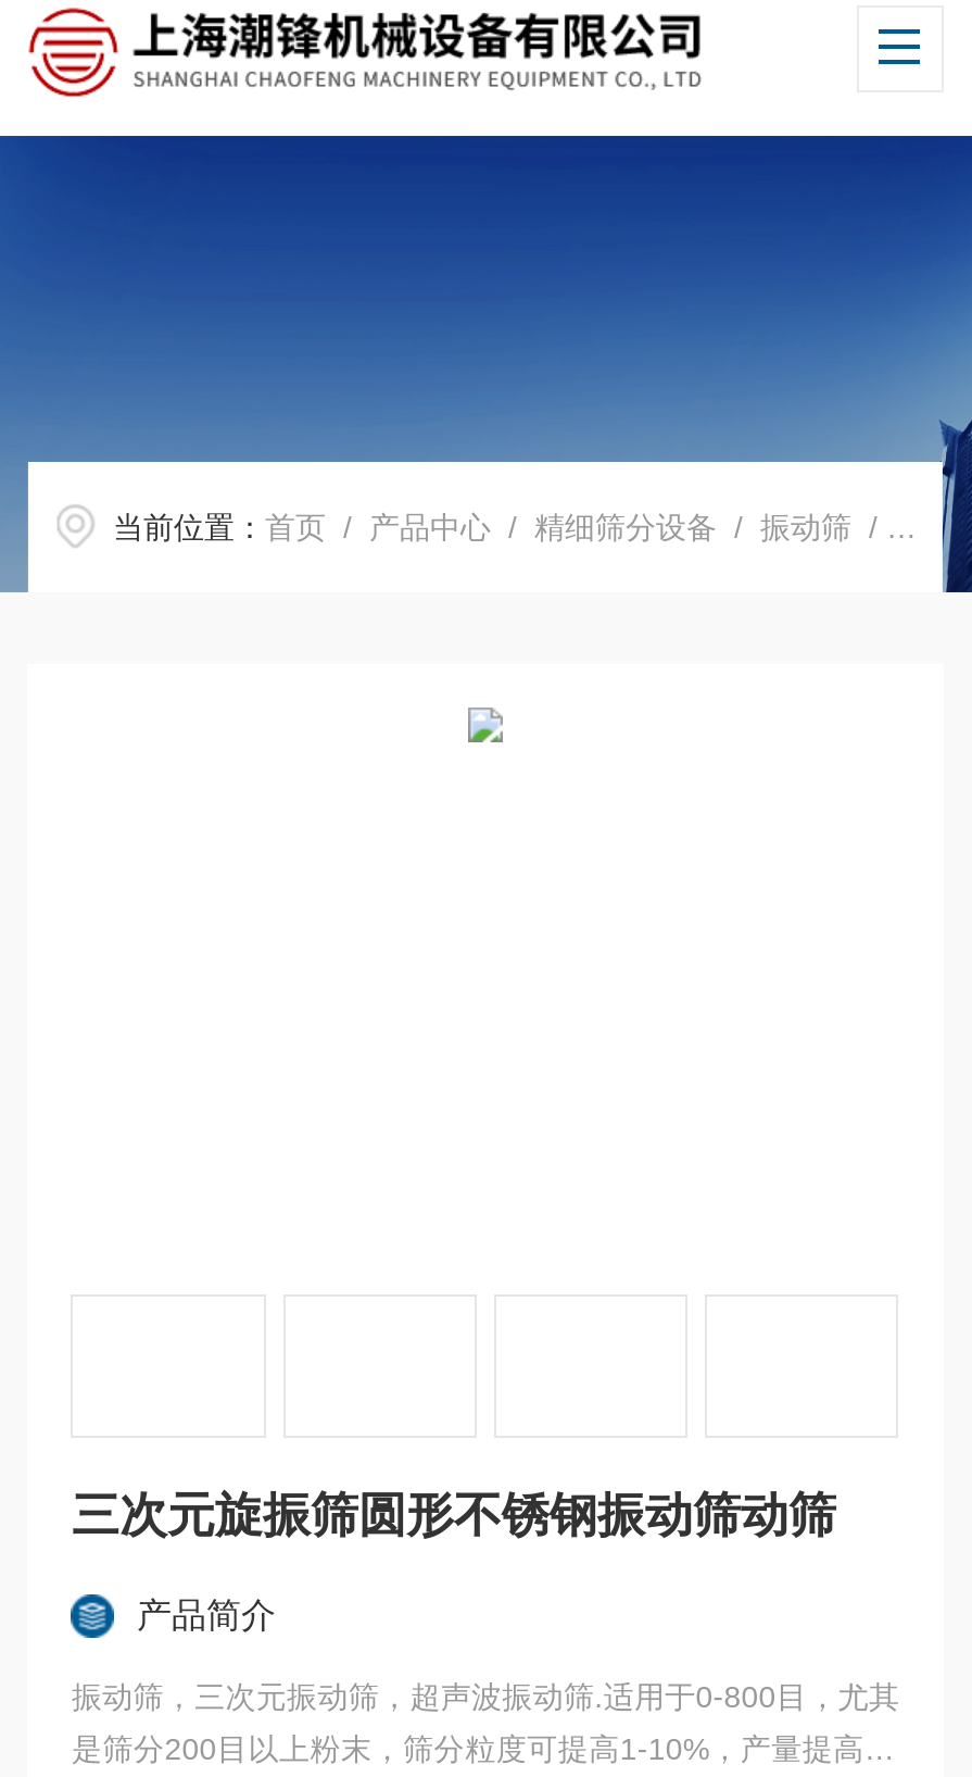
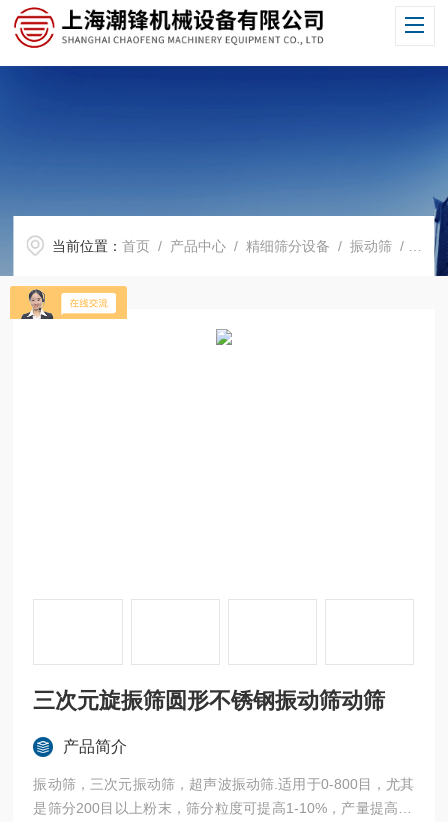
none -> [9,285,128,320] [image]

